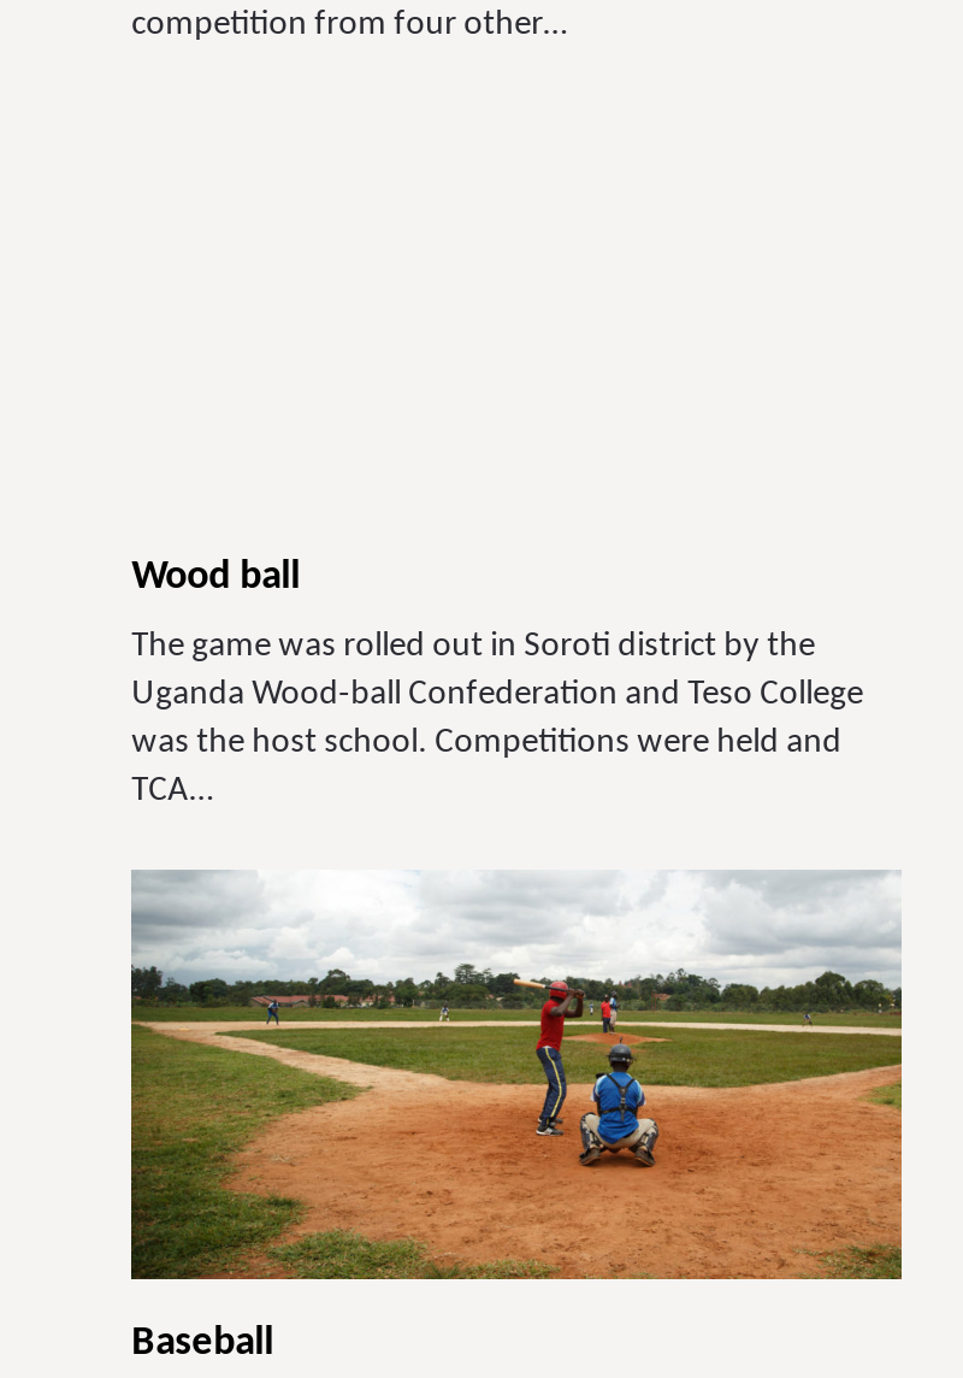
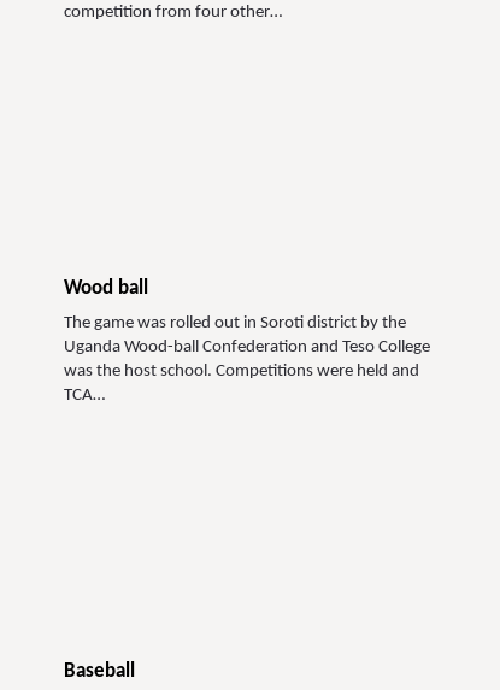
[129,870,904,1282] [image] -> none

